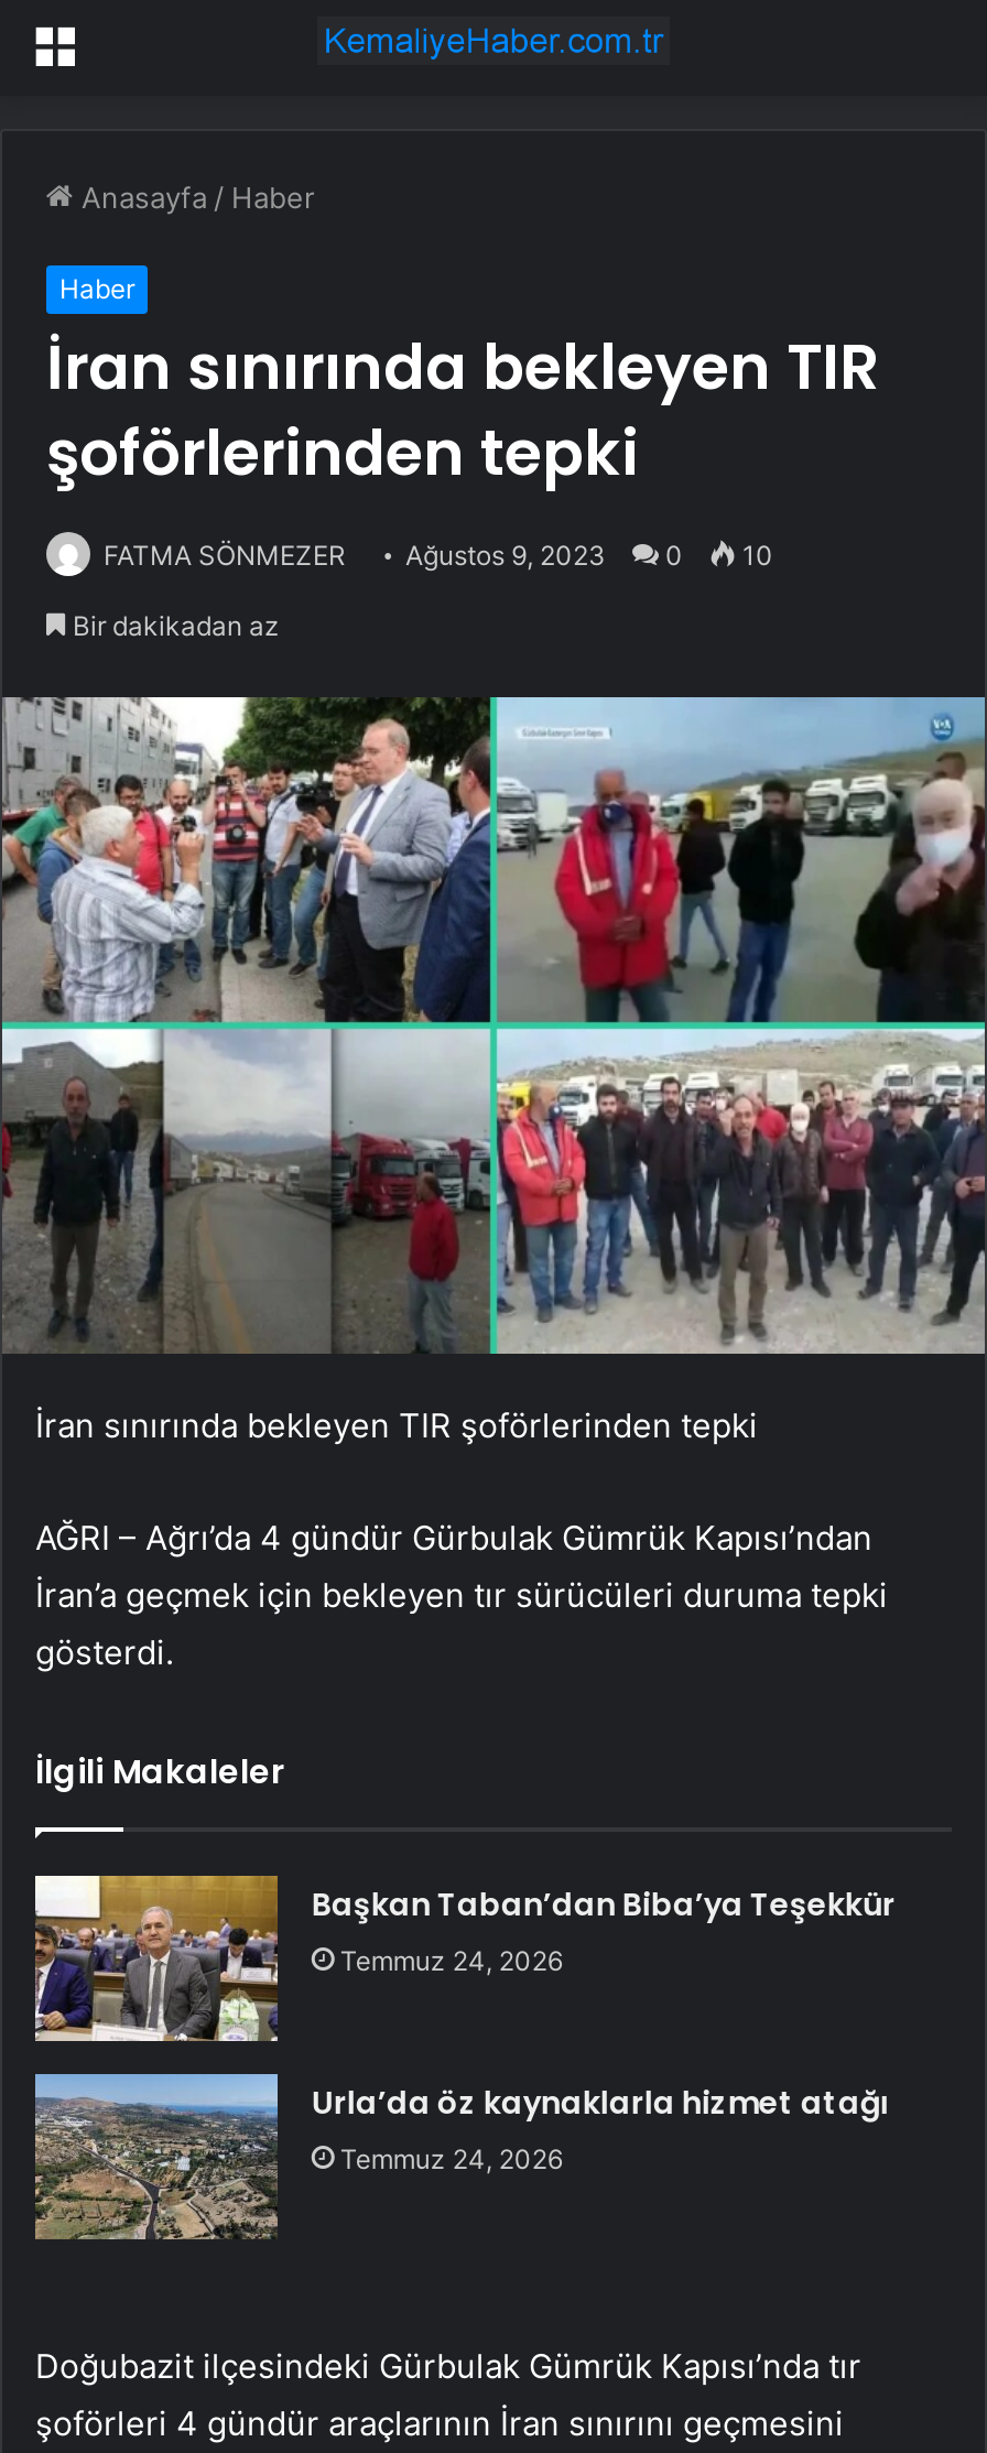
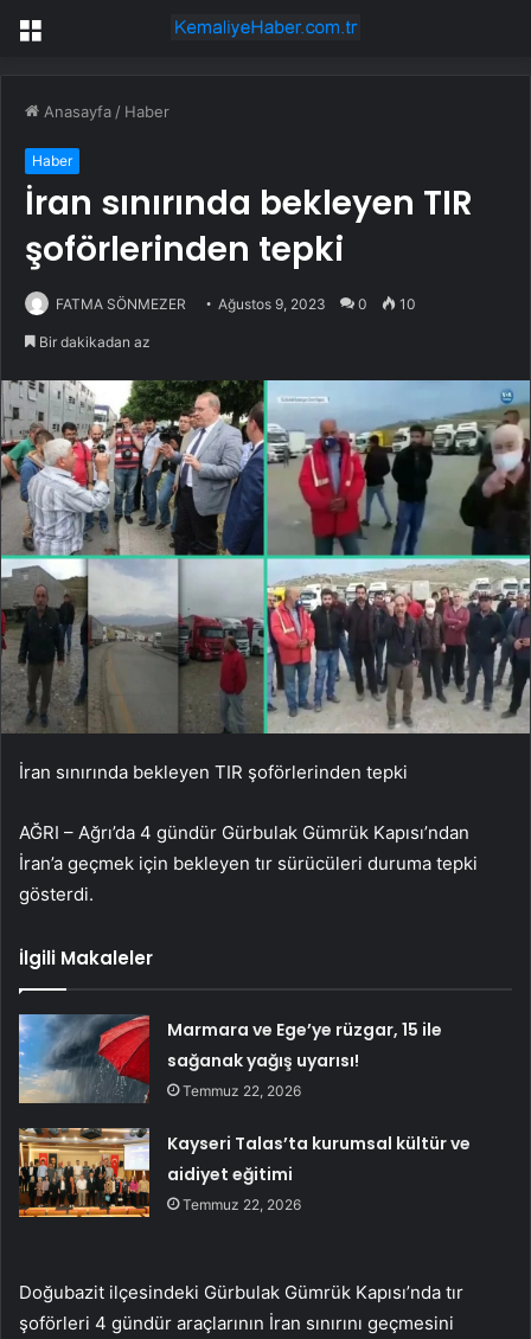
[33,1874,895,2043] [image] | Başkan Taban’dan Biba’ya Teşekkür | Temmuz 24, 2026 -> [18,1013,442,1103] [image] | Marmara ve Ege’ye rüzgar, 15 ile | sağanak yağış uyarısı! | Temmuz 22, 2026
[33,2072,889,2242] [image] | Urla’da öz kaynaklarla hizmet atağı | Temmuz 24, 2026 -> [18,1127,471,1218] [image] | Kayseri Talas’ta kurumsal kültür ve | aidiyet eğitimi | Temmuz 22, 2026

